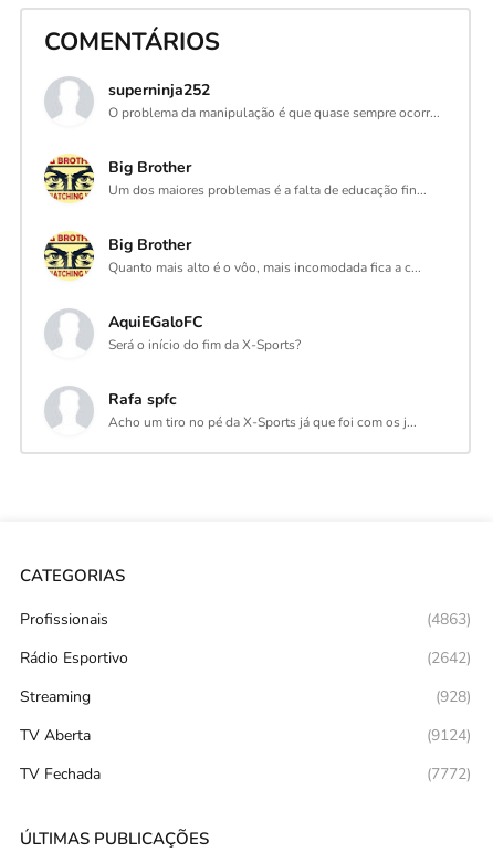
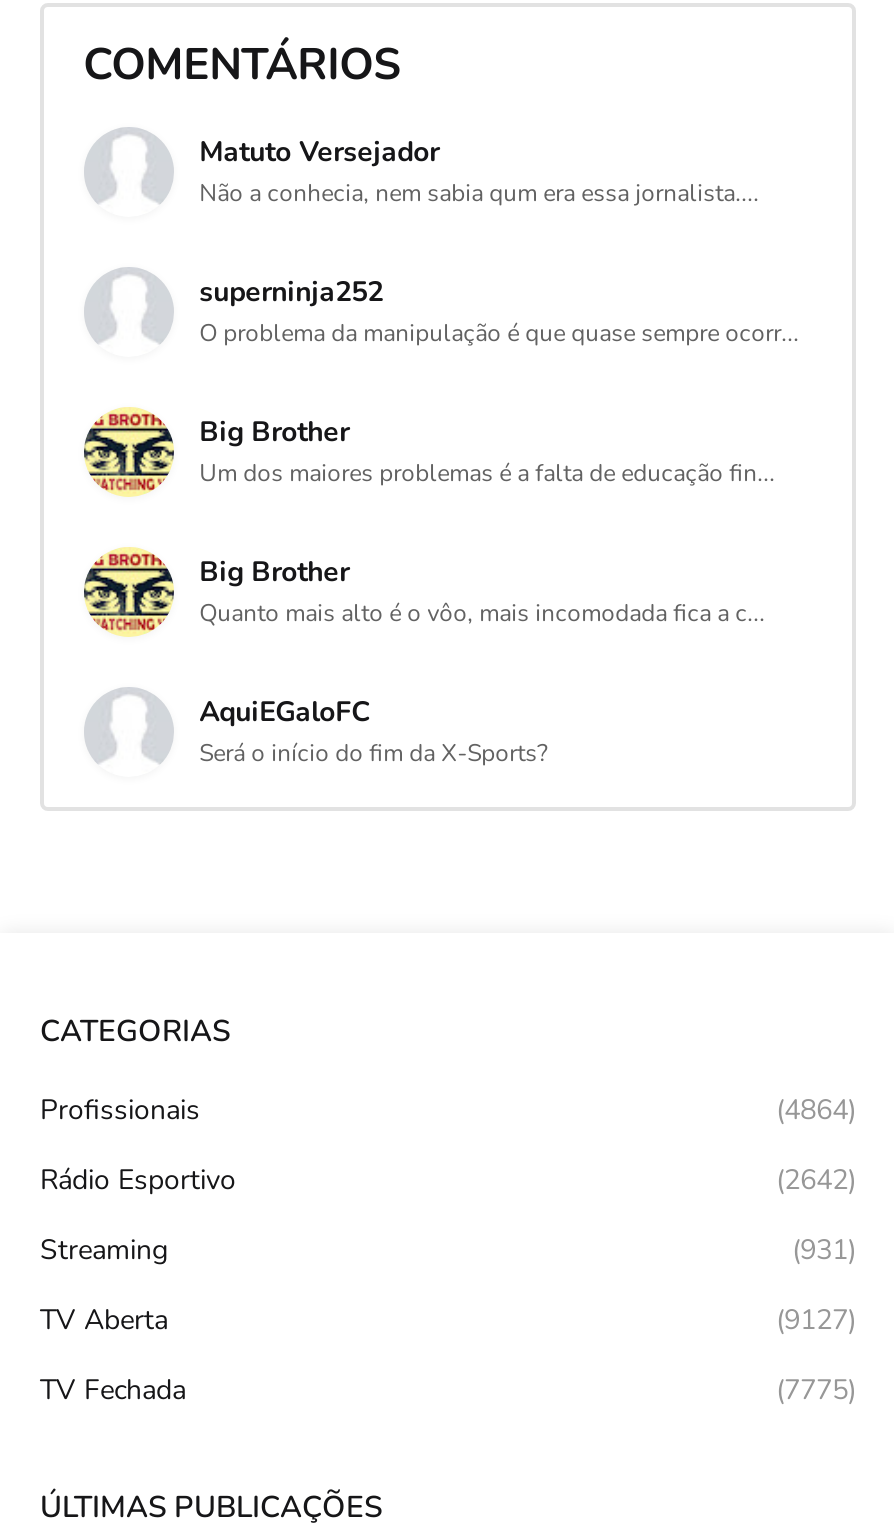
none -> [199,133,759,209] Matuto Versejador | Não a conhecia, nem sabia qum era essa jornalista....
moved [43,79,439,353] -> [82,273,799,769]: [image] | superninja252 | O problema da manipulação é que quase sempre ocorr... | ... | AquiEGaloFC | Será o início do fim da X-Sports?
[108,389,416,431] Rafa spfc | Acho um tiro no pé da X-Sports já que foi com os j... -> none
[427,608,471,629] (4863) -> [776,1090,856,1128] (4864)
[436,686,471,707] (928) -> [792,1230,856,1268] (931)
[427,724,471,745] (9124) -> [776,1300,856,1338] (9127)
[427,763,471,784] (7772) -> [776,1370,856,1408] (7775)

